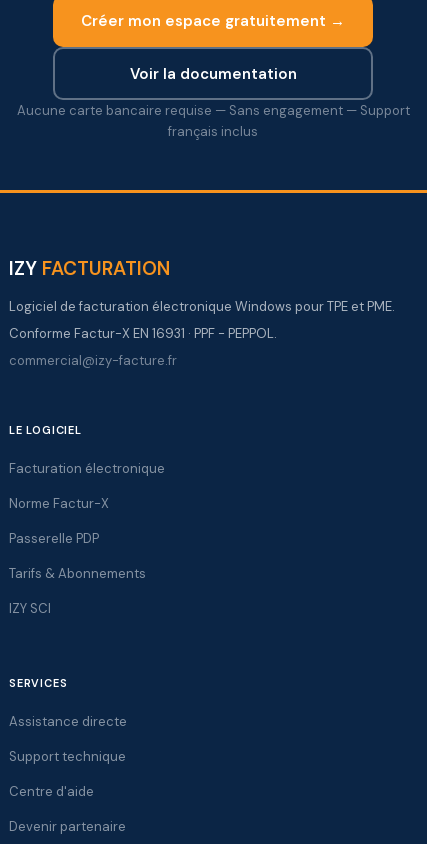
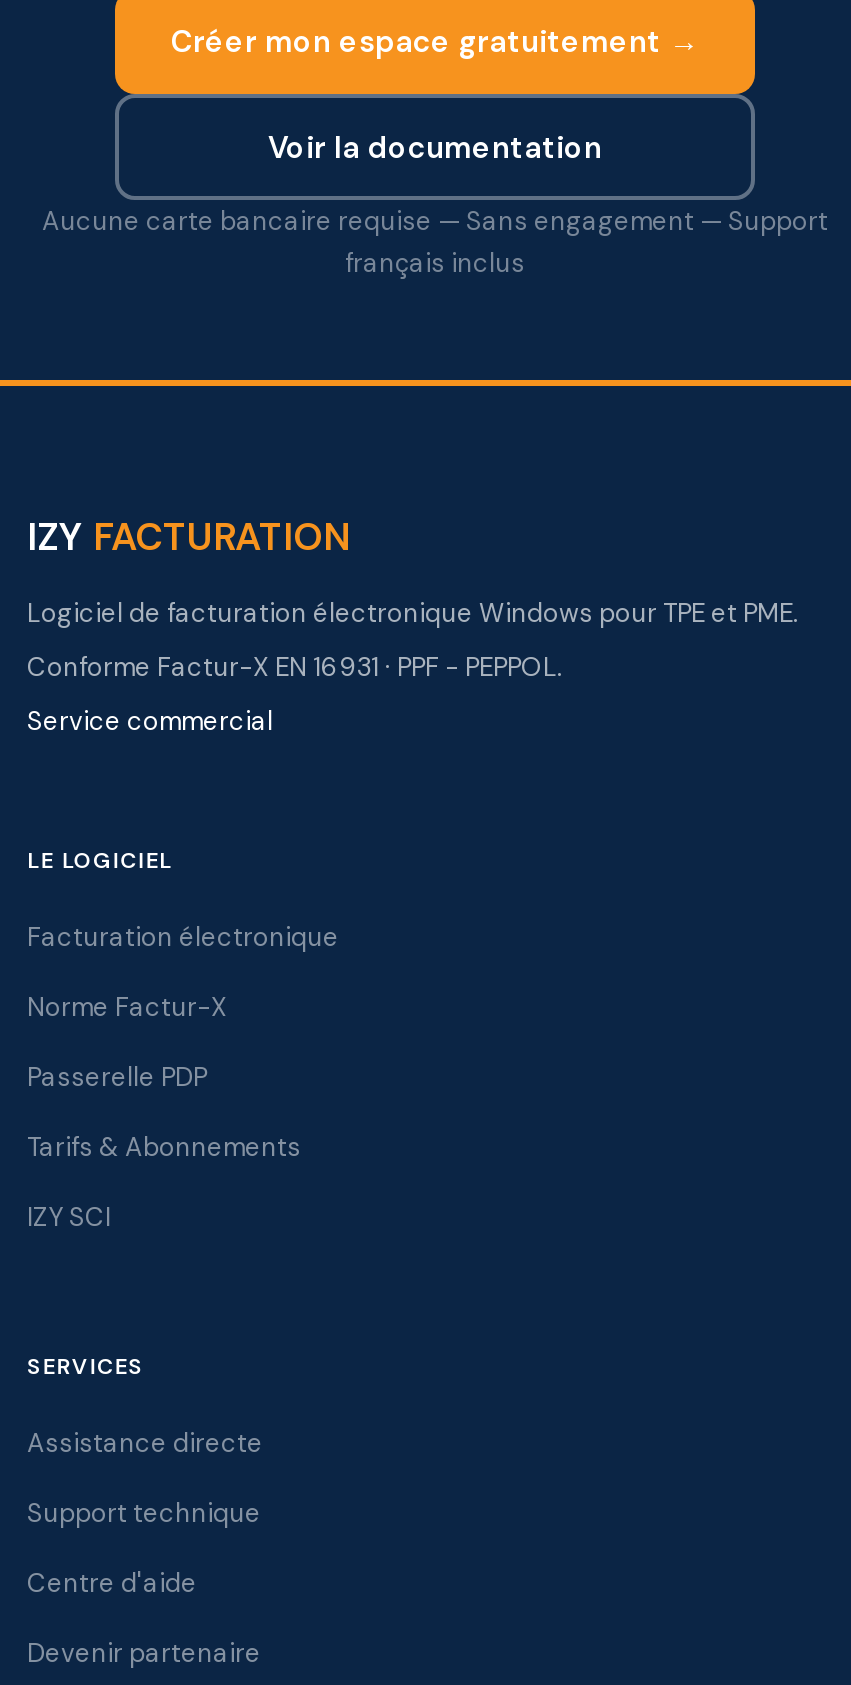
[9,352,177,369] commercial@izy-facture.fr -> [27,705,273,739] Service commercial

